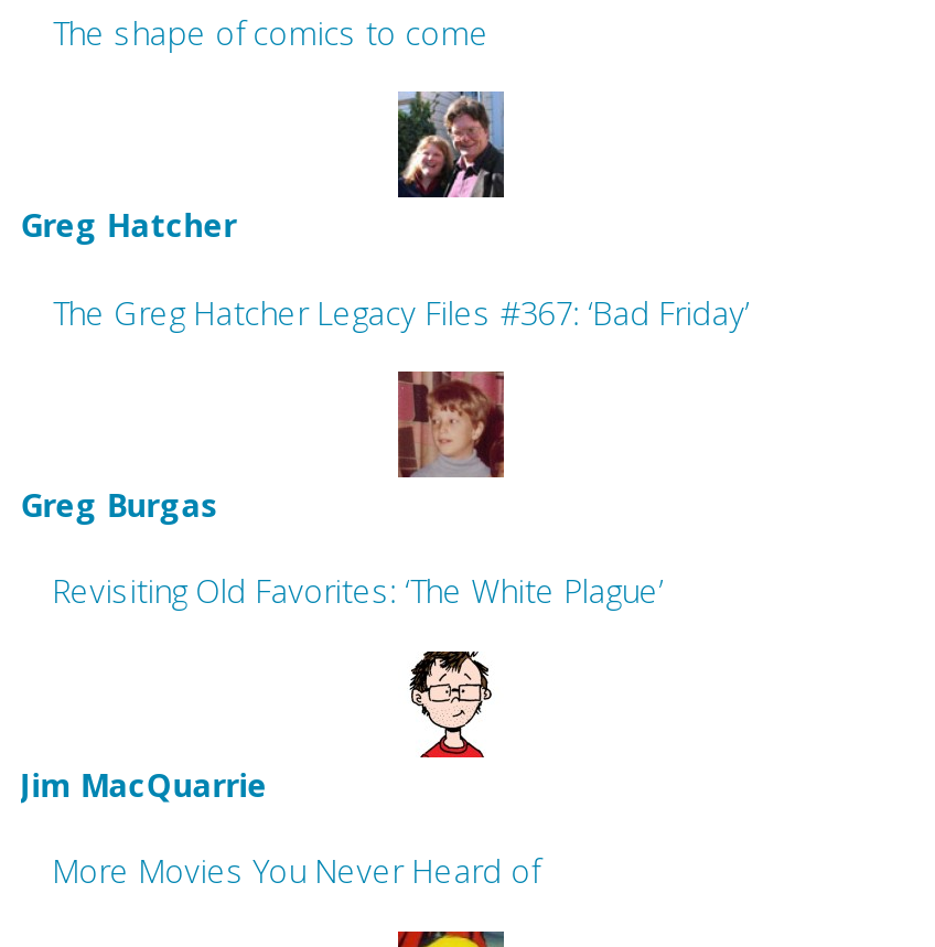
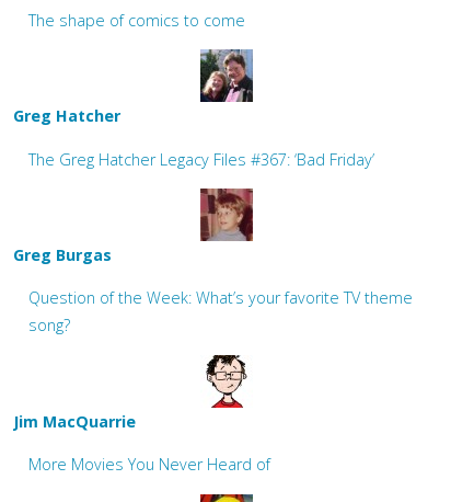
[52,571,663,613] Revisiting Old Favorites: ‘The White Plague’ -> [29,288,413,336] Question of the Week: What’s your favorite TV theme | song?

